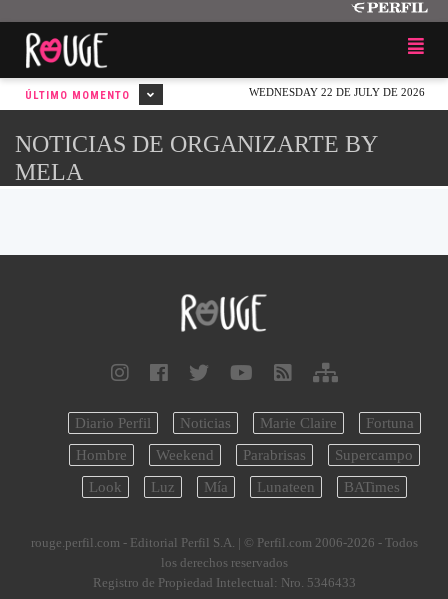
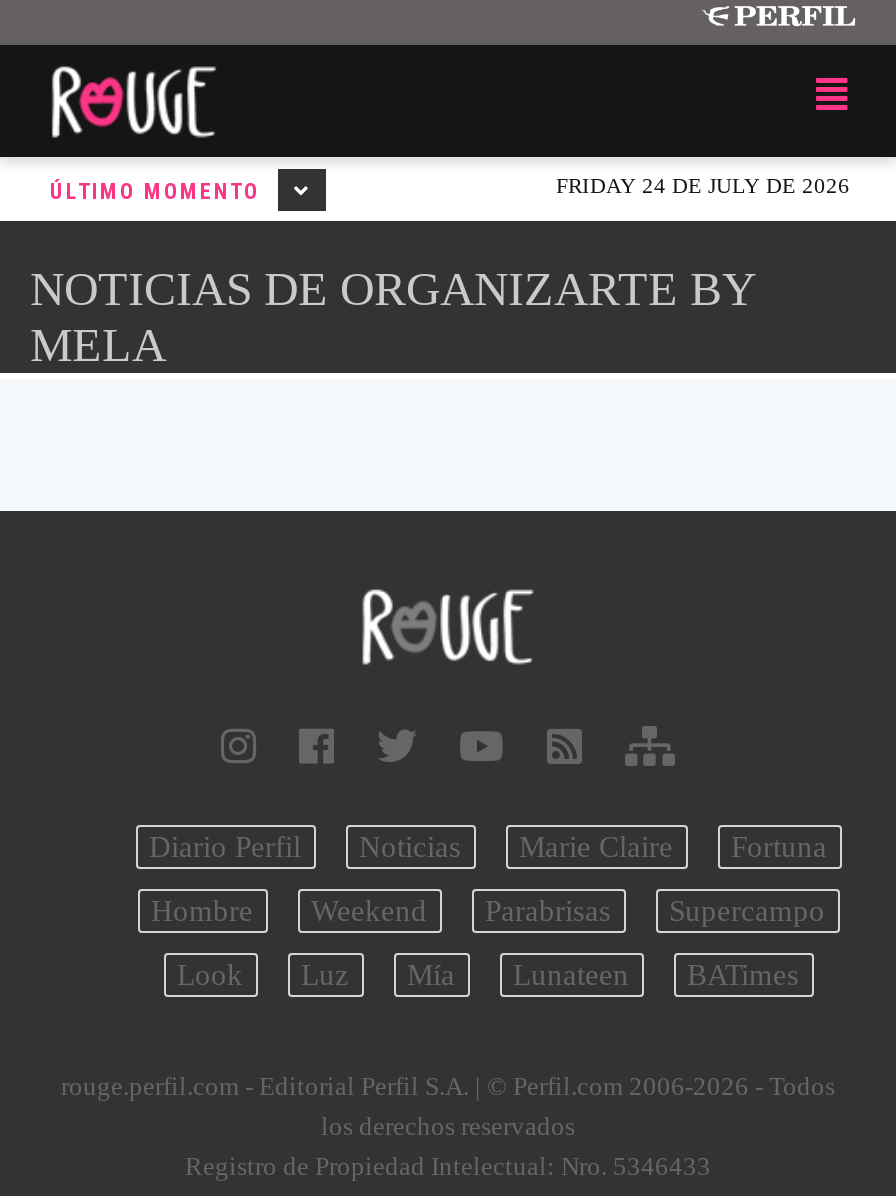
[249,86,425,98] WEDNESDAY 22 DE JULY DE 2026 -> [556,173,850,197] FRIDAY 24 DE JULY DE 2026

